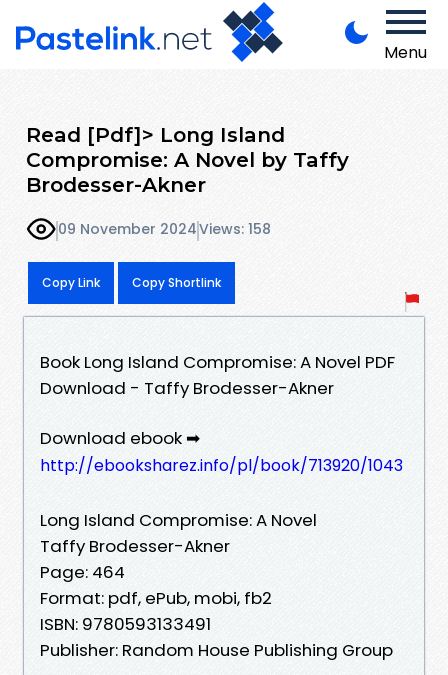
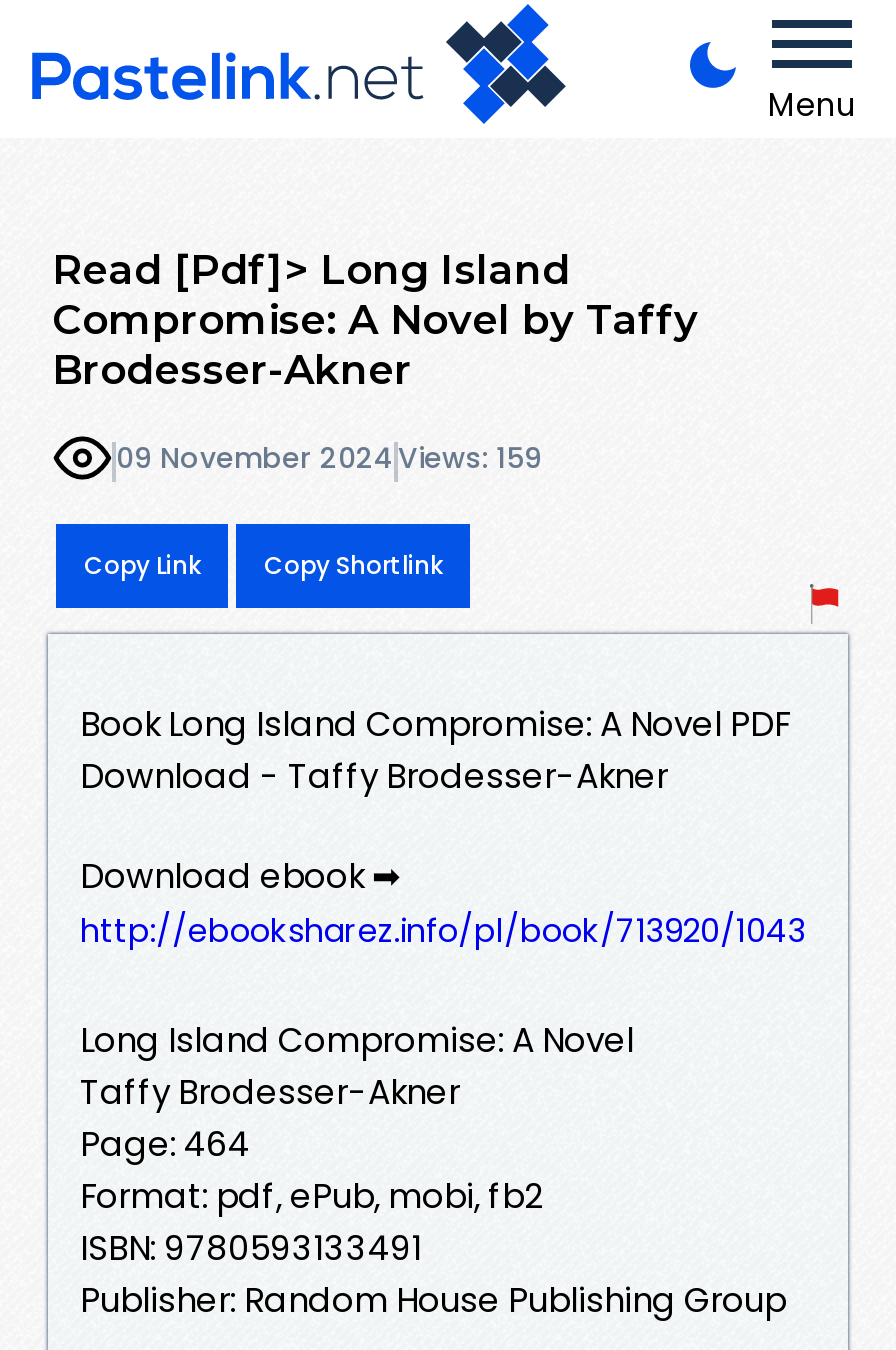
[58,219,271,239] 09 November 2024 Views: 158 -> [116,439,542,479] 09 November 2024 Views: 159

